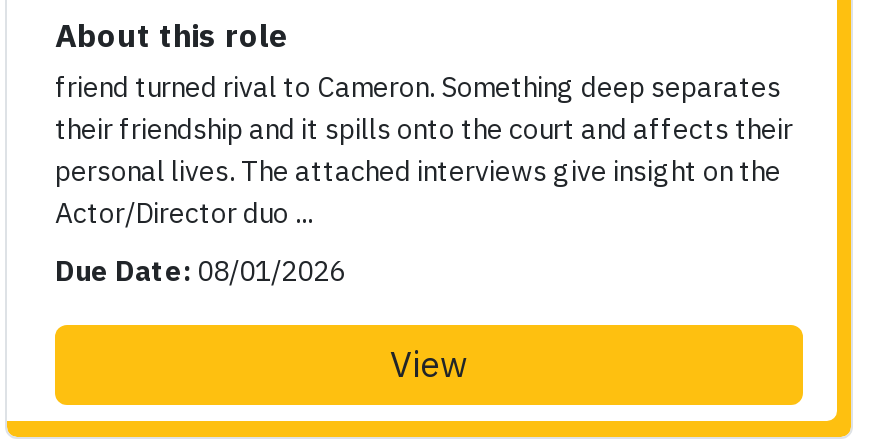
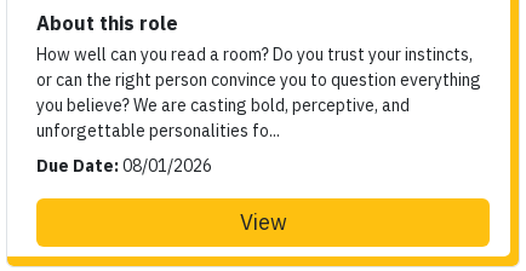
[55,69,793,231] friend turned rival to Cameron. Something deep separates | their friendship and it spills onto the court and affects their | personal lives. The attached interviews give insight on the | Actor/Director duo ... -> [36,44,481,142] How well can you read a room? Do you trust your instincts, | or can the right person convince you to question everything | you believe? We are casting bold, perceptive, and | unforgettable personalities fo...

